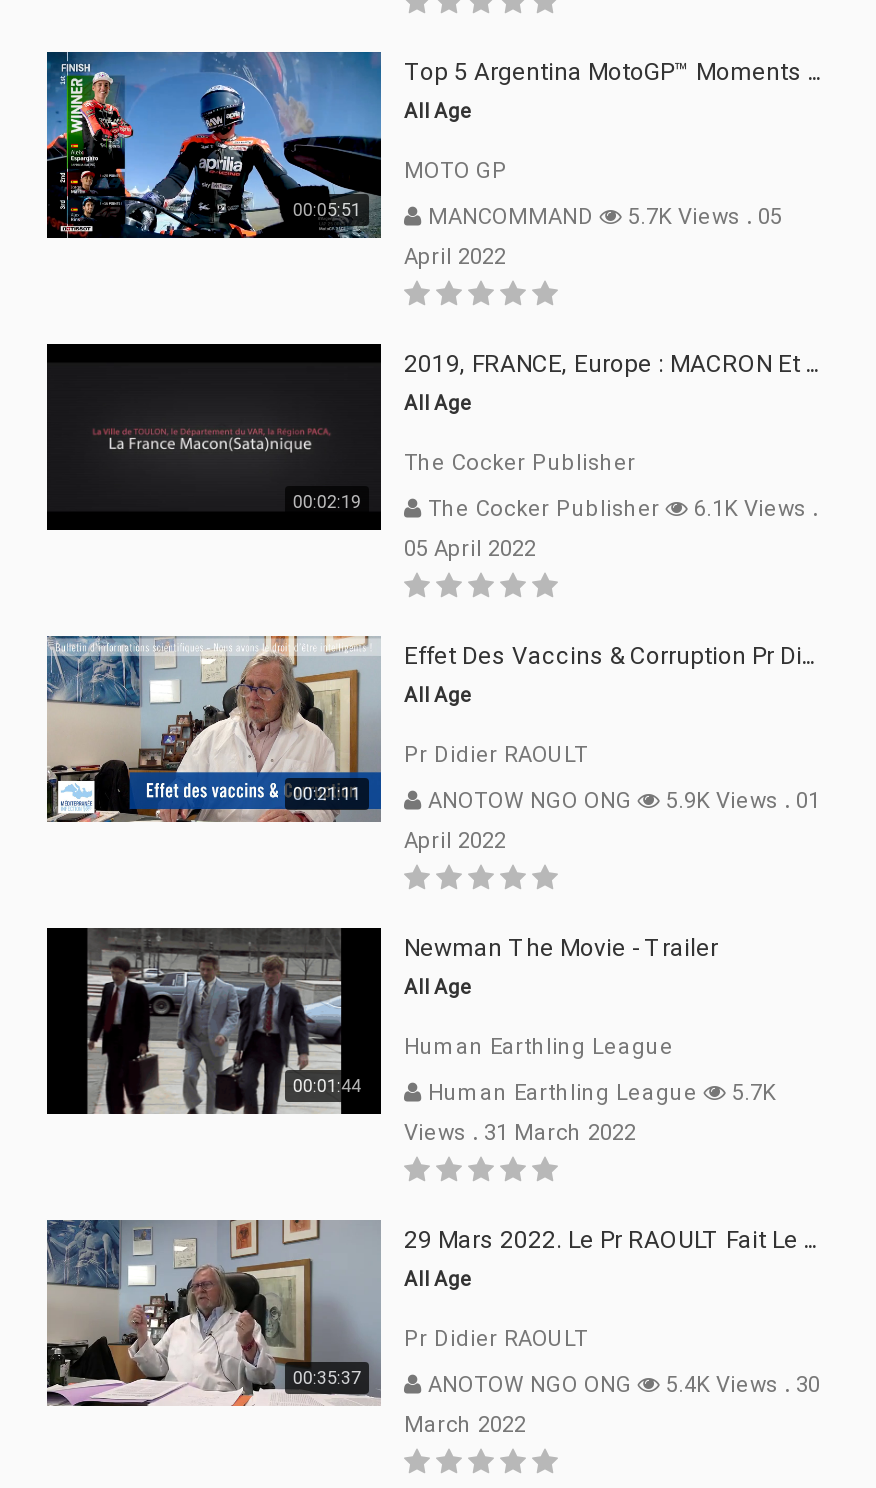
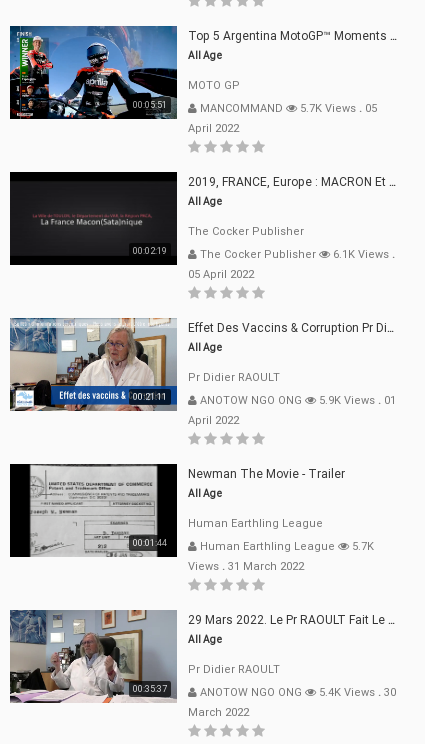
[87,928,341,1116] [image] -> [30,464,158,557] [image]

